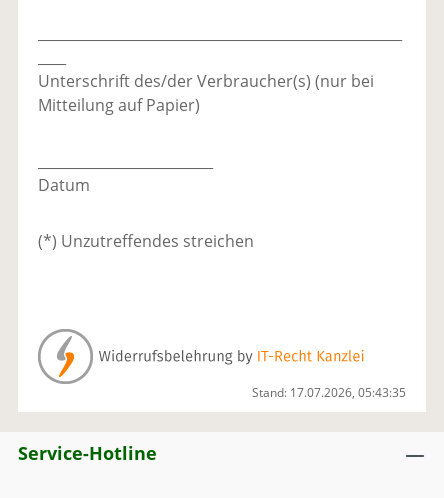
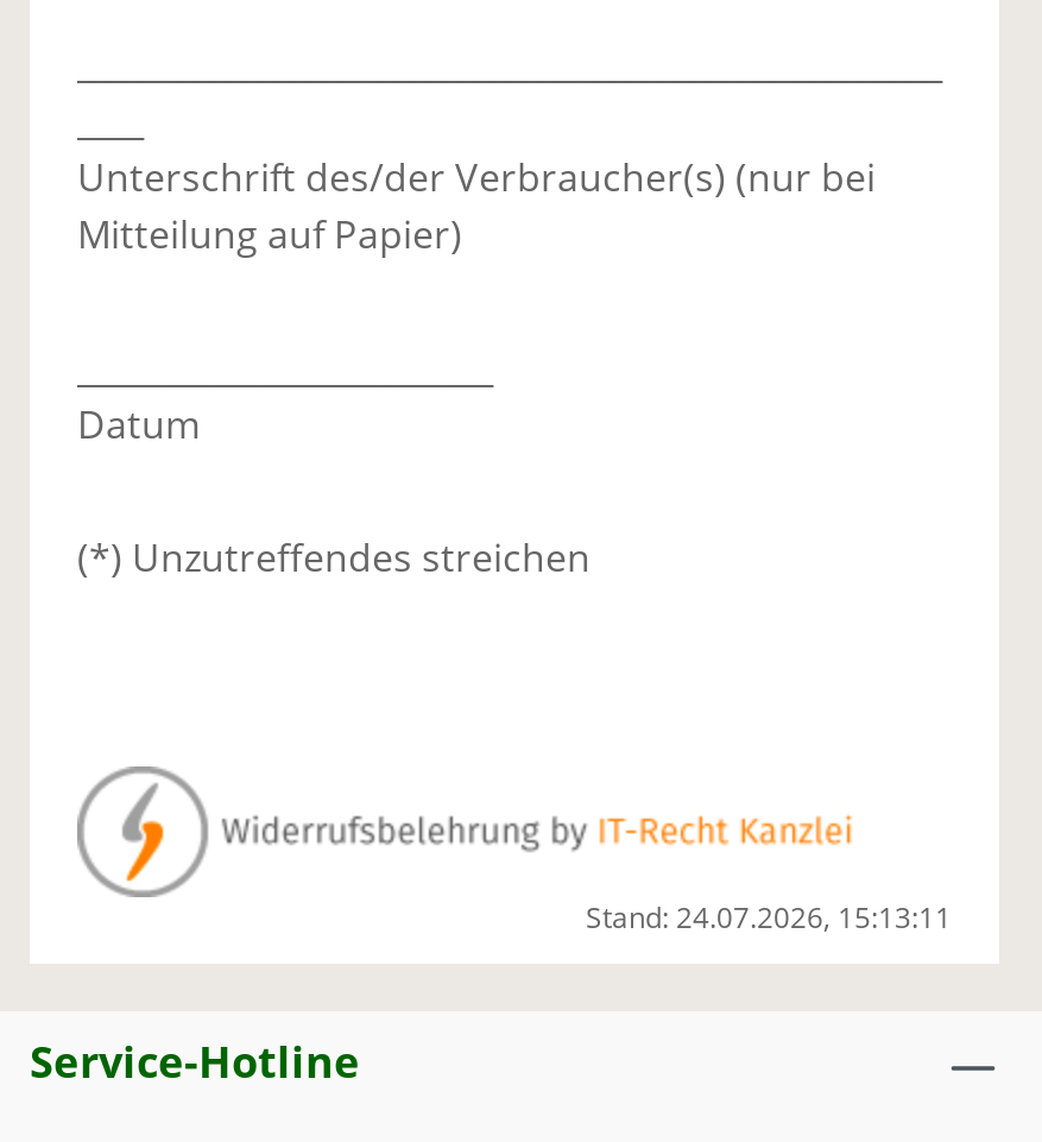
[252,384,406,401] Stand: 17.07.2026, 05:43:35 -> [586,897,952,938] Stand: 24.07.2026, 15:13:11

